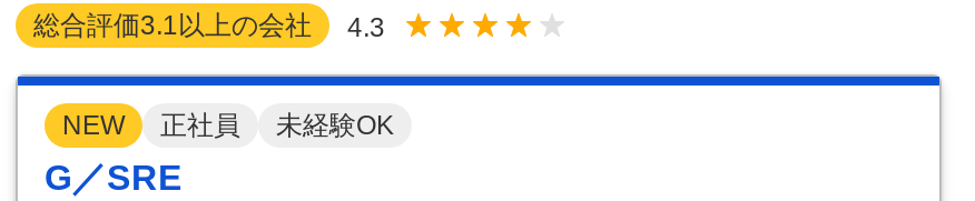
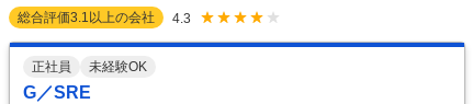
[62,110,125,141] NEW -> none

